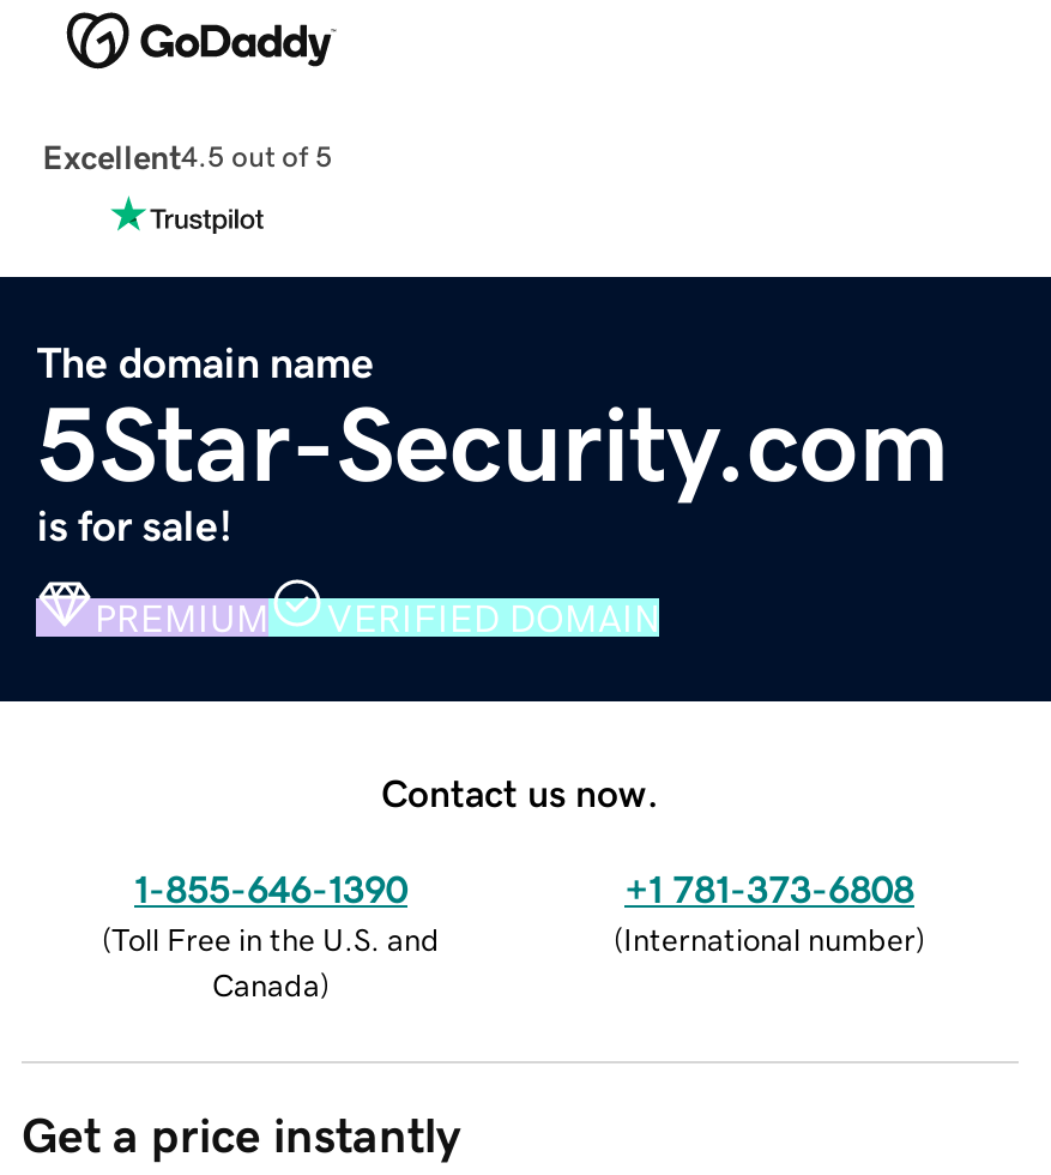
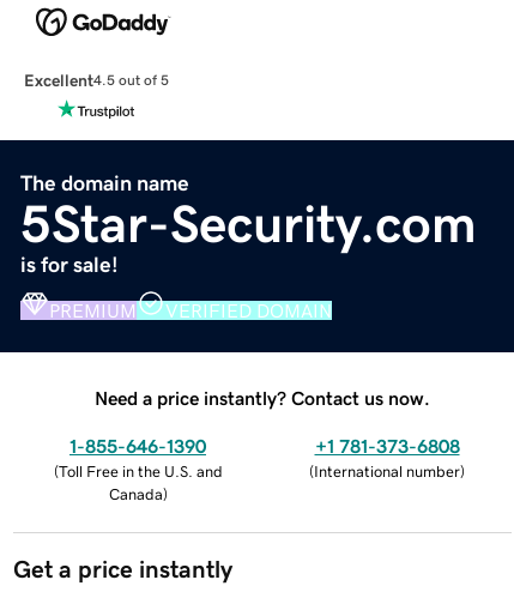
[381,772,659,811] Contact us now. -> [95,388,430,407] Need a price instantly? Contact us now.

